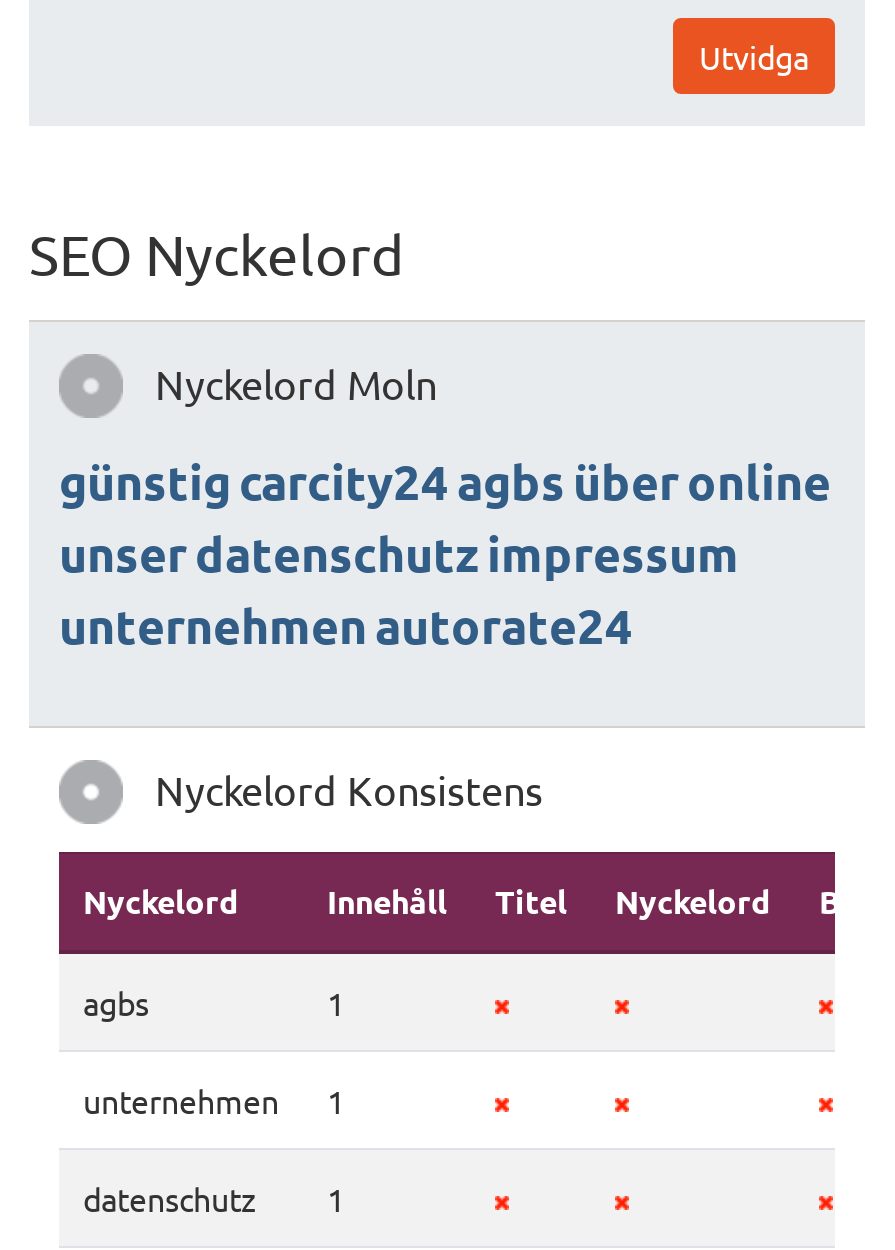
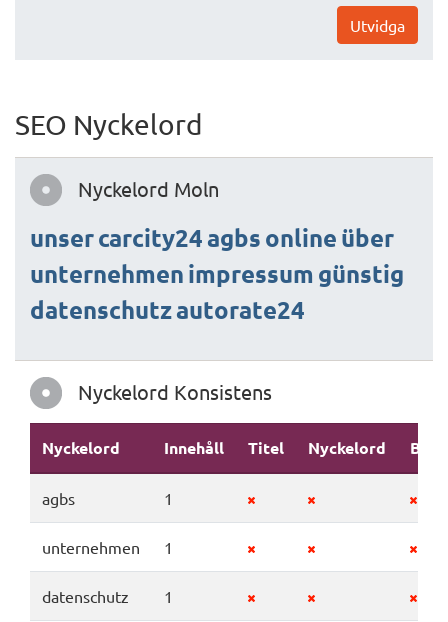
[59,450,831,656] günstig carcity24 agbs über online | unser datenschutz impressum | unternehmen autorate24 -> [30,222,404,325] unser carcity24 agbs online über | unternehmen impressum günstig | datenschutz autorate24

